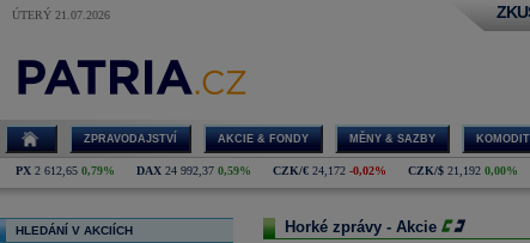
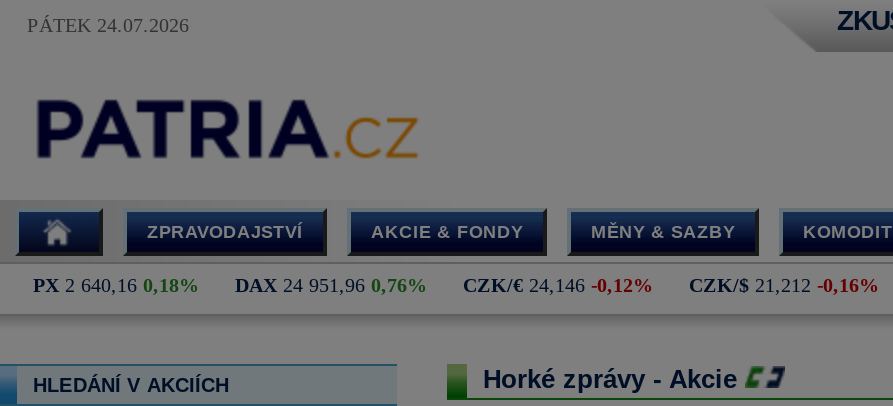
[12,8,110,22] ÚTERÝ 21.07.2026 -> [27,14,189,36] PÁTEK 24.07.2026
[16,164,115,177] PX 2 612,65 0,79% -> [33,274,199,296] PX 2 640,16 0,18%
[136,164,251,177] DAX 24 992,37 0,59% -> [235,274,427,296] DAX 24 951,96 0,76%
[273,164,386,177] CZK/€ 24,172 -0,02% -> [463,274,653,296] CZK/€ 24,146 -0,12%
[408,164,518,177] CZK/$ 21,192 0,00% -> [689,274,879,296] CZK/$ 21,212 -0,16%

